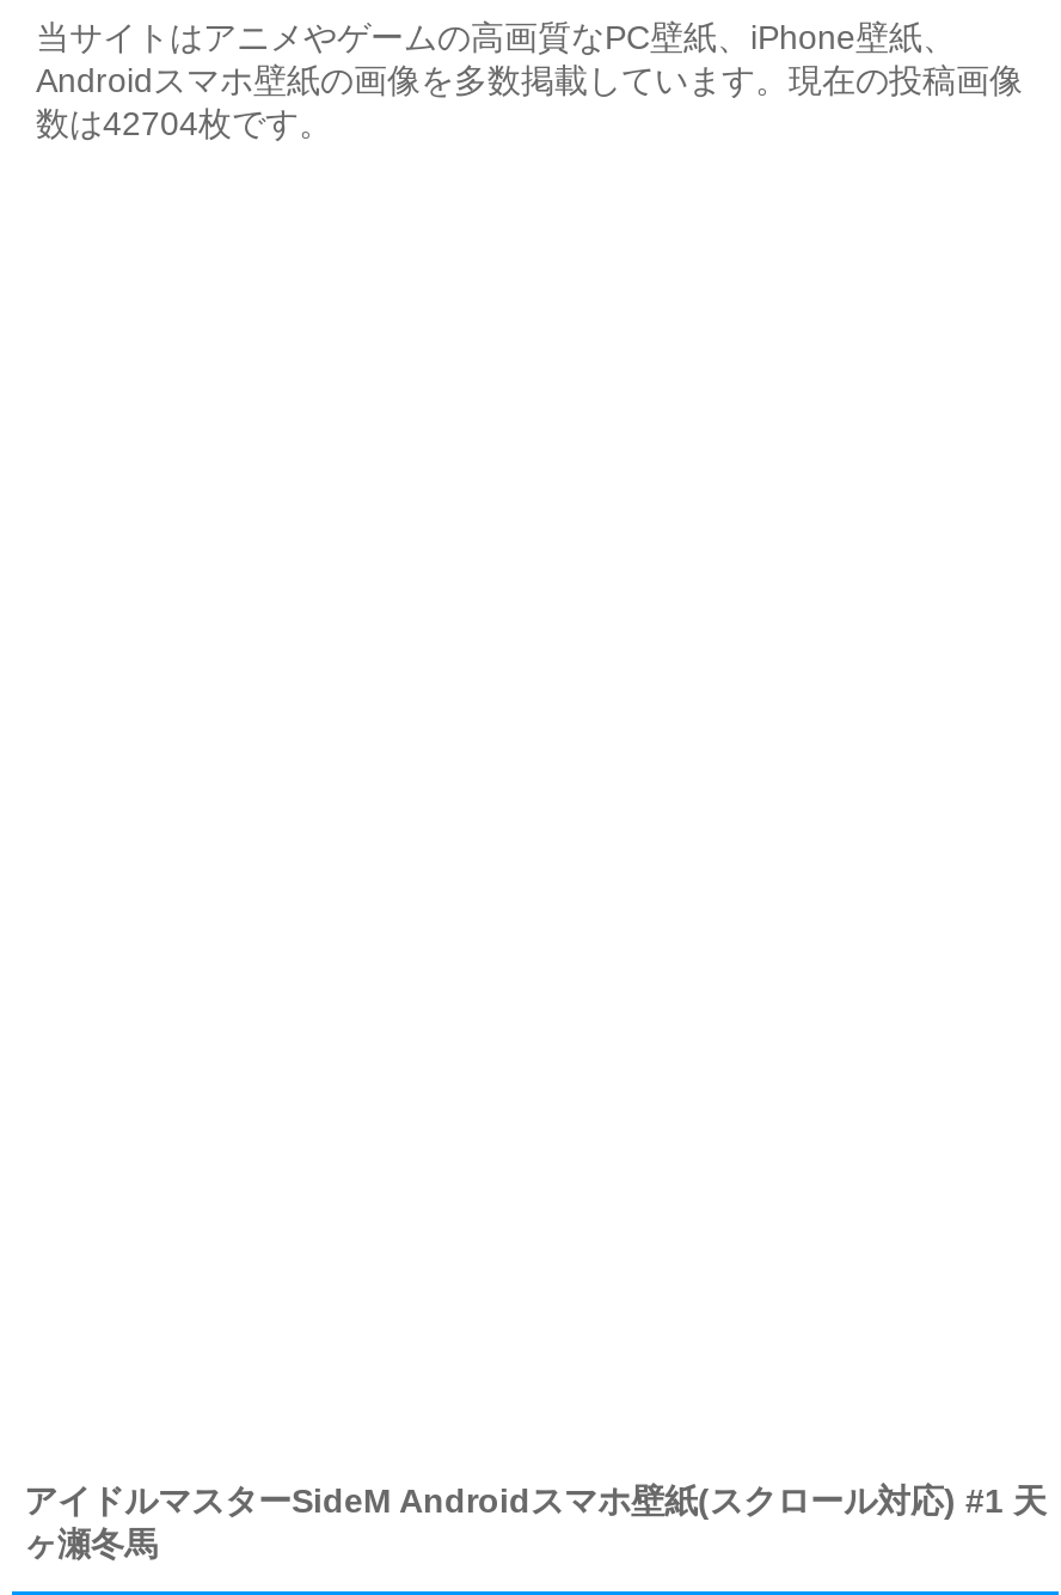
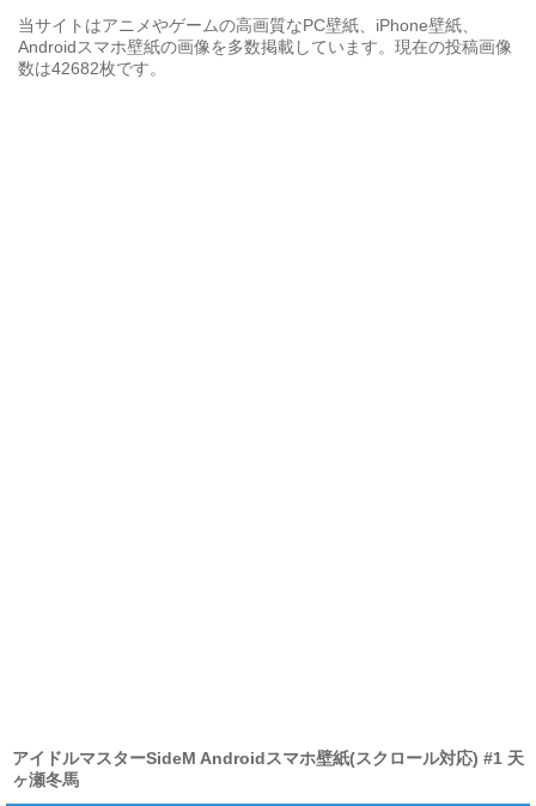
[36,104,332,142] 数は42704枚です。 -> [18,59,166,78] 数は42682枚です。

